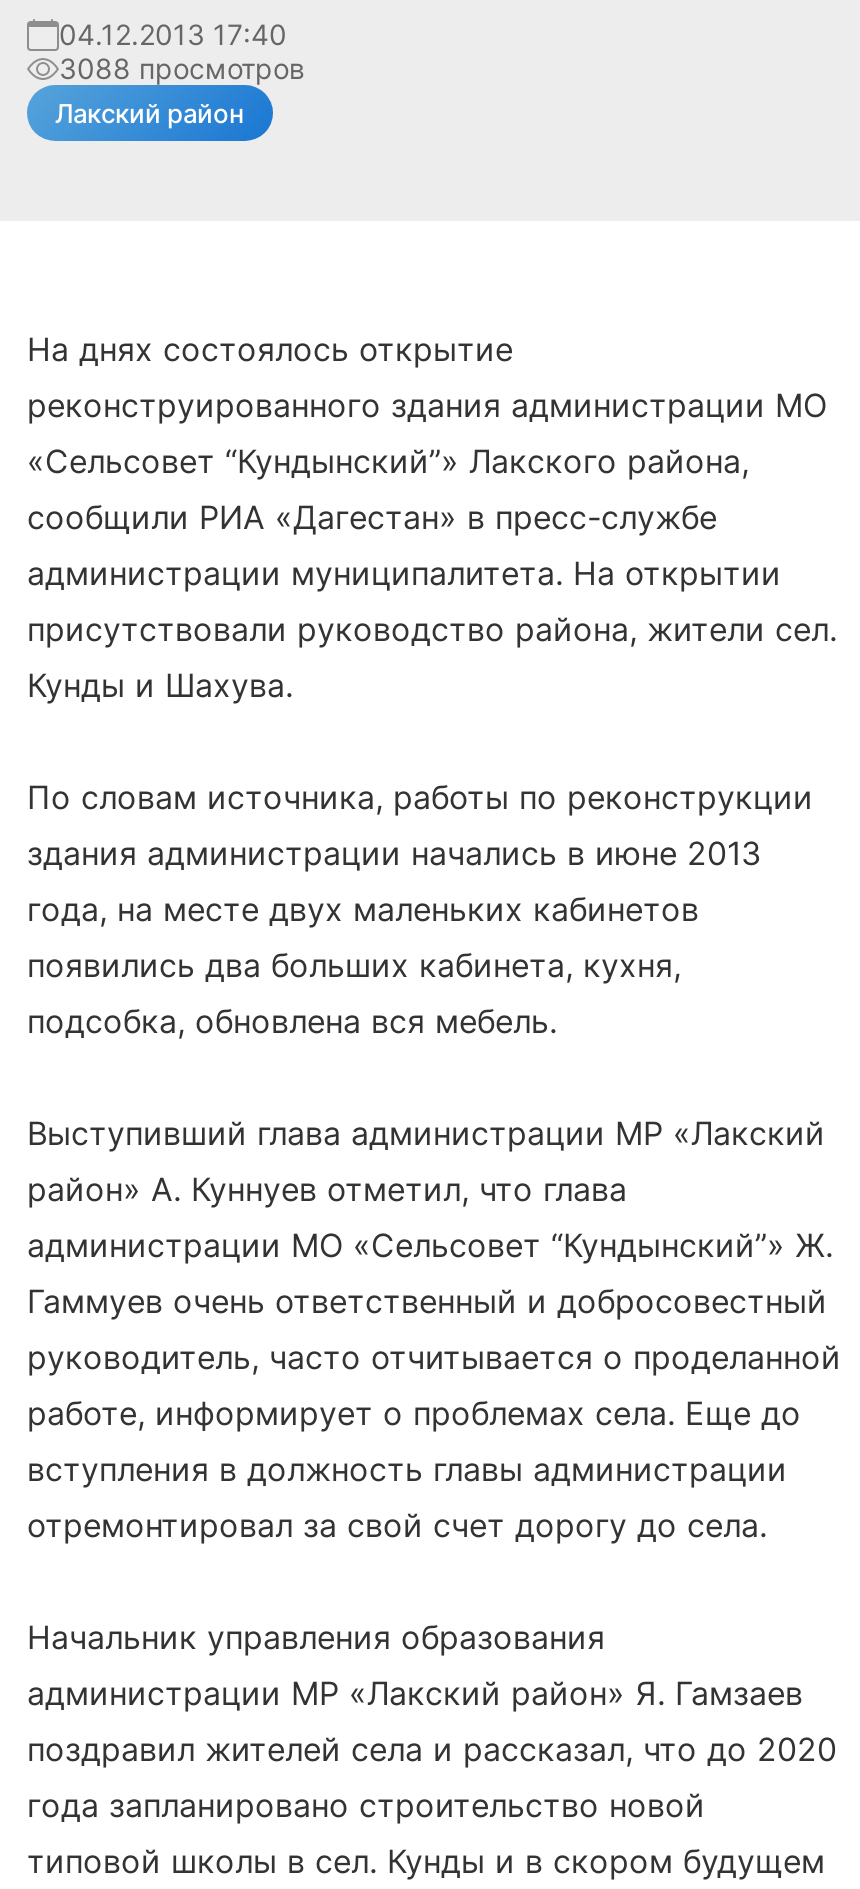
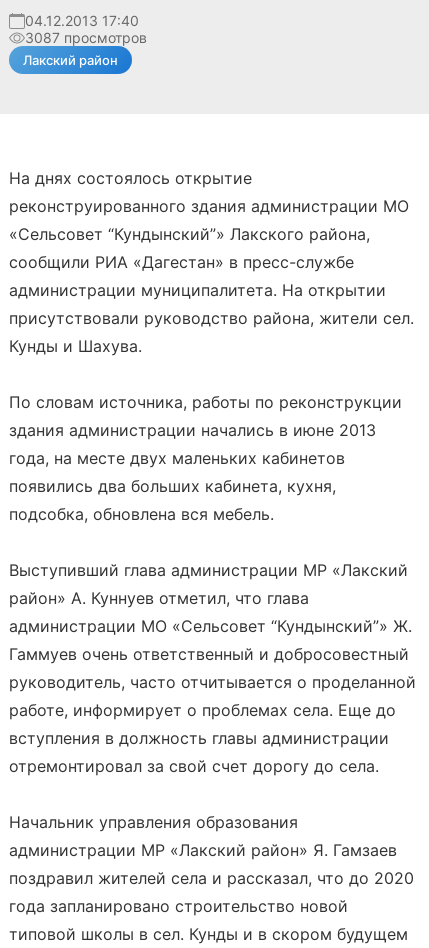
[59,51,305,85] 3088 просмотров -> [25,29,147,46] 3087 просмотров

